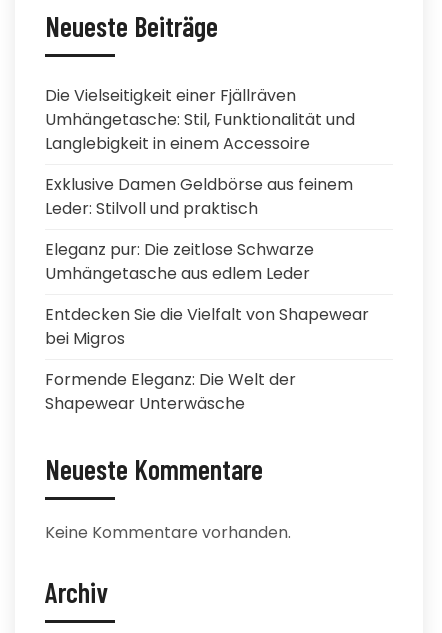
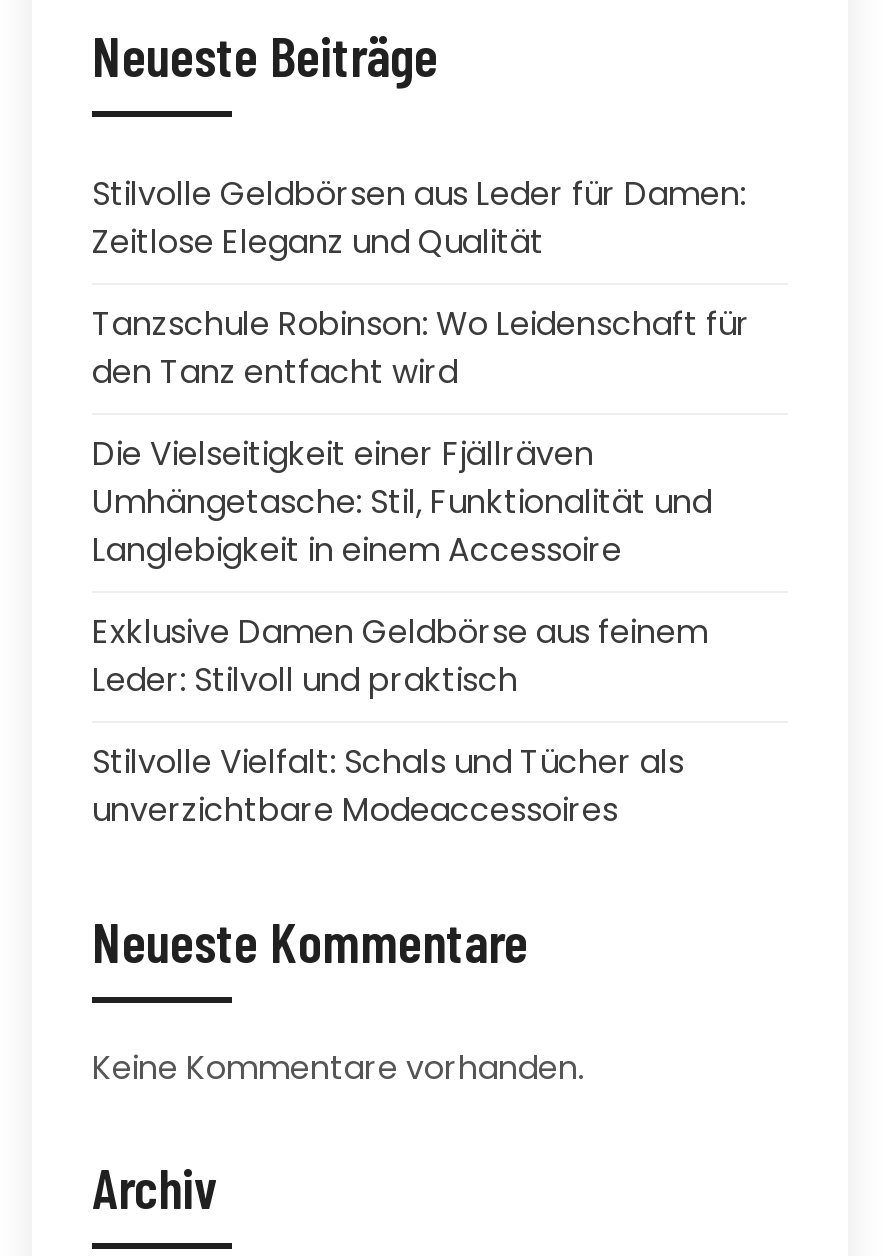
none -> [92,171,750,395] Stilvolle Geldbörsen aus Leder für Damen: | Zeitlose Eleganz und Qualität | Tanzschule Robinson: Wo Leidenschaft für | den Tanz entfacht wird
moved [45,84,355,220] -> [92,431,712,703]: Die Vielseitigkeit einer Fjällräven | Umhängetasche: Stil, Funktionalität und | Langlebigkeit in einem Accessoire | Exklusive Damen Geldbörse aus feinem | Leder: Stilvoll und praktisch
[45,238,369,415] Eleganz pur: Die zeitlose Schwarze | Umhängetasche aus edlem Leder | Entdecken Sie die Vielfalt von Shapewear | bei Migros | Formende Eleganz: Die Welt der | Shapewear Unterwäsche -> [92,739,684,833] Stilvolle Vielfalt: Schals und Tücher als | unverzichtbare Modeaccessoires

